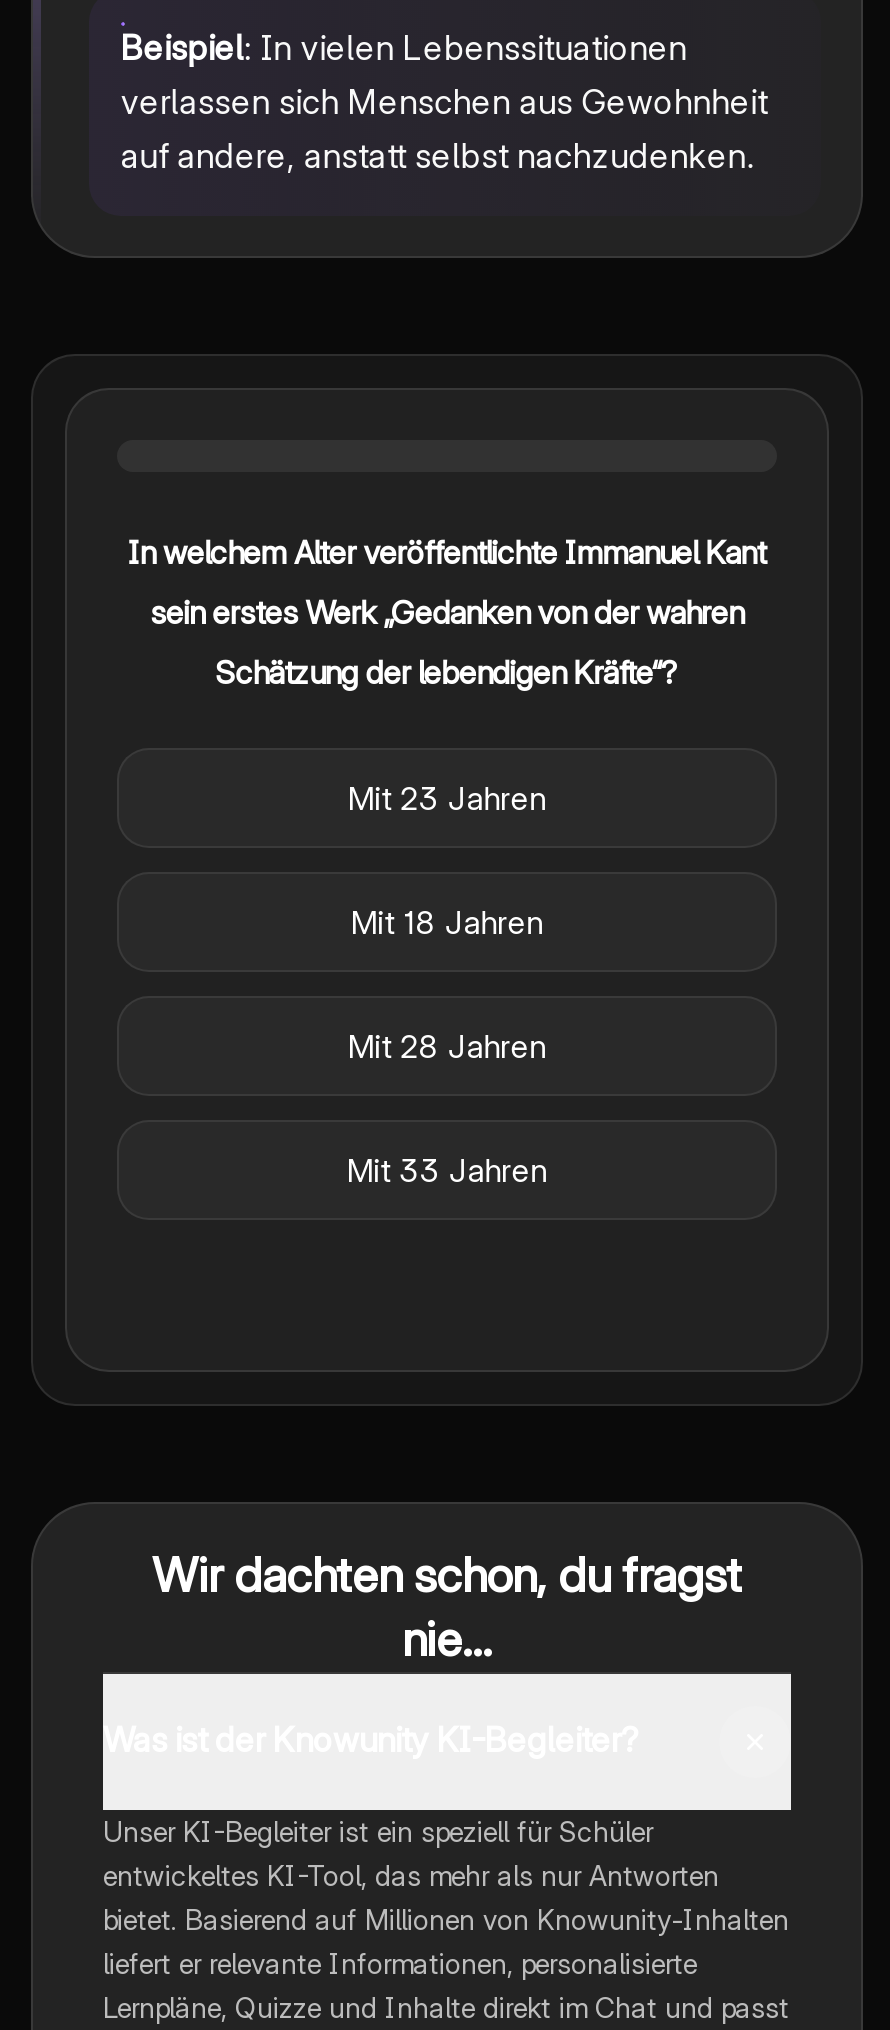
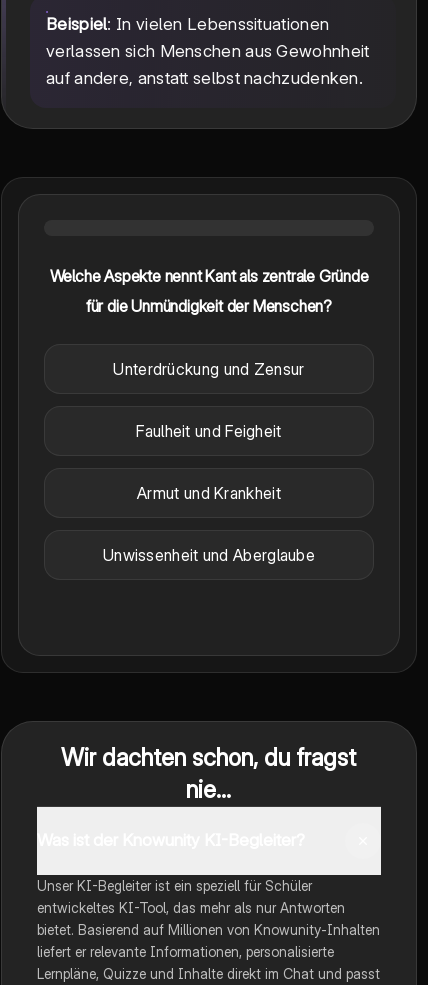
[128,531,766,1189] In welchem Alter veröffentlichte Immanuel Kant | sein erstes Werk „Gedanken von der wahren | Schätzung der lebendigen Kräfte“? | Mit 23 Jahren | Mit 18 Jahren | Mit 28 Jahren | Mit 33 Jahren -> [49,266,368,565] Welche Aspekte nennt Kant als zentrale Gründe | für die Unmündigkeit der Menschen? | Unterdrückung und Zensur | Faulheit und Feigheit | Armut und Krankheit | Unwissenheit und Aberglaube

